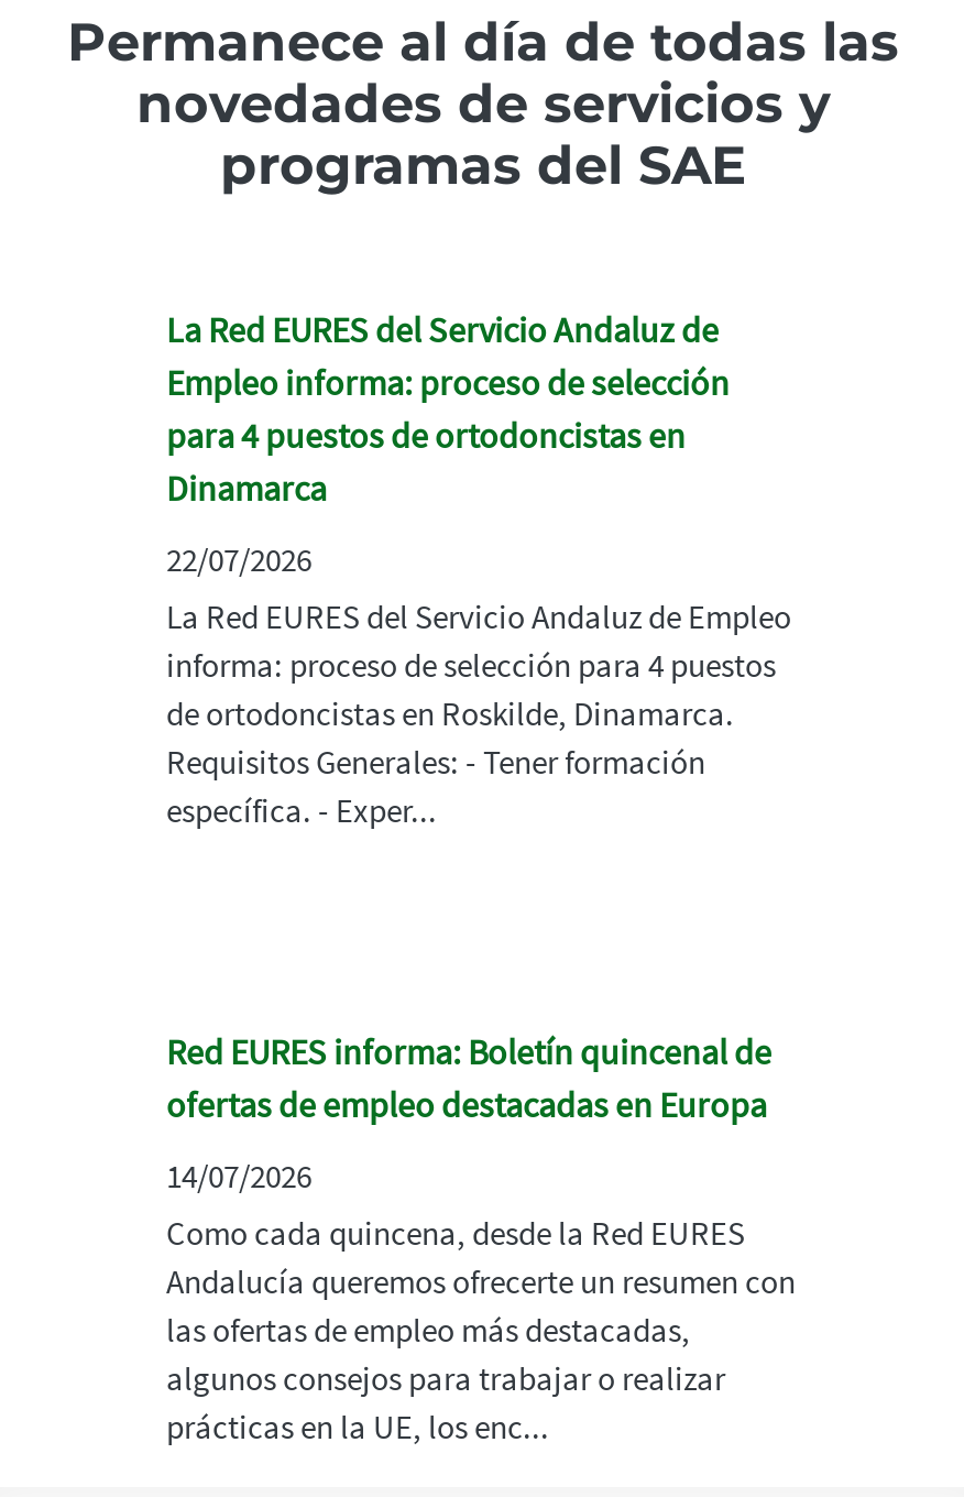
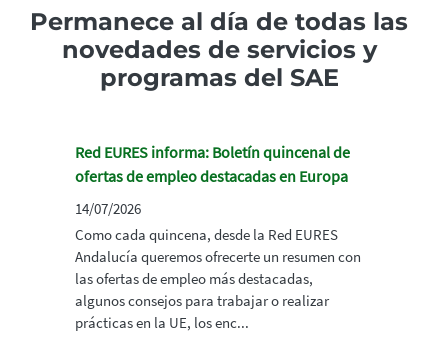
[166,307,791,831] La Red EURES del Servicio Andaluz de | Empleo informa: proceso de selección | para 4 puestos de ortodoncistas en | Dinamarca | 22/07/2026 | La Red EURES del Servicio Andaluz de Empleo | informa: proceso de selección para 4 puestos | de ortodoncistas en Roskilde, Dinamarca. | Requisitos Generales: - Tener formación | específica. - Exper... -> none

